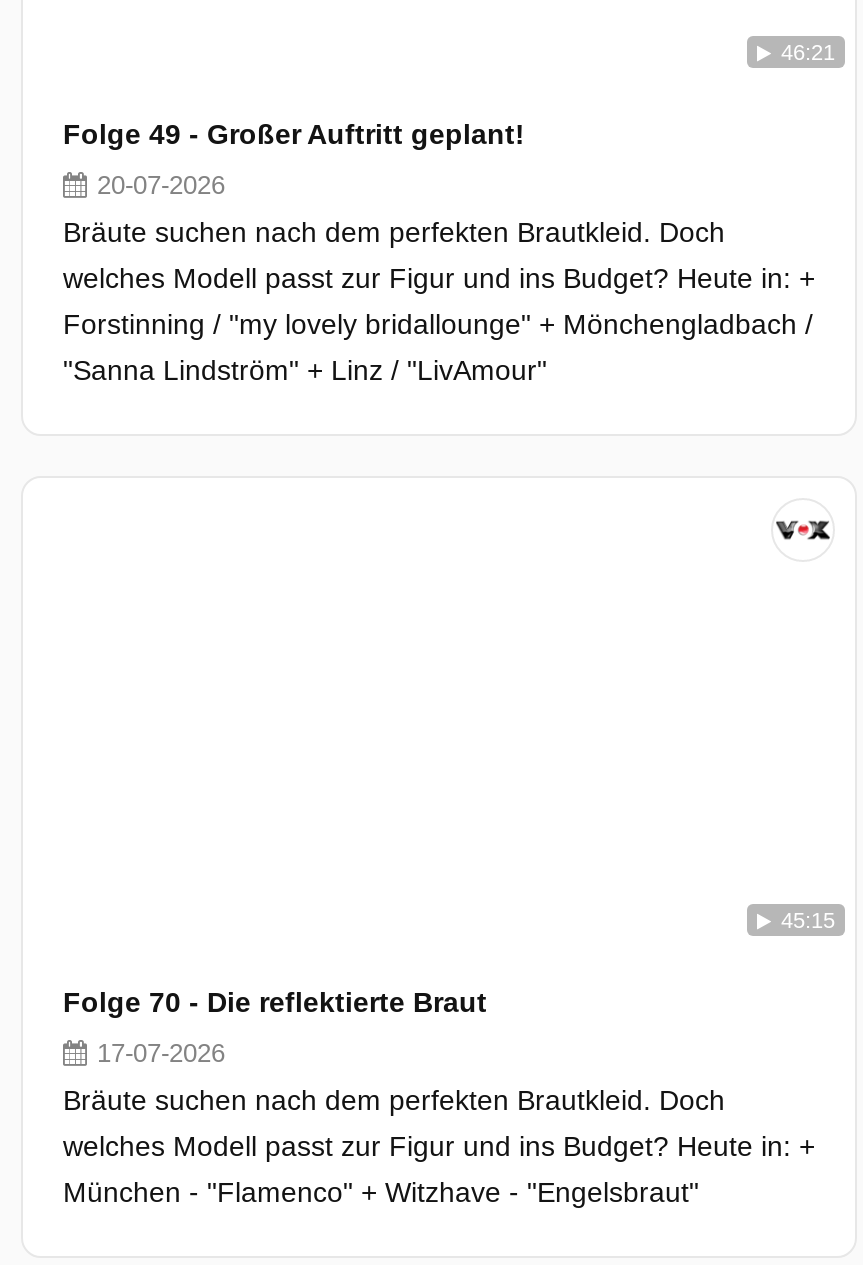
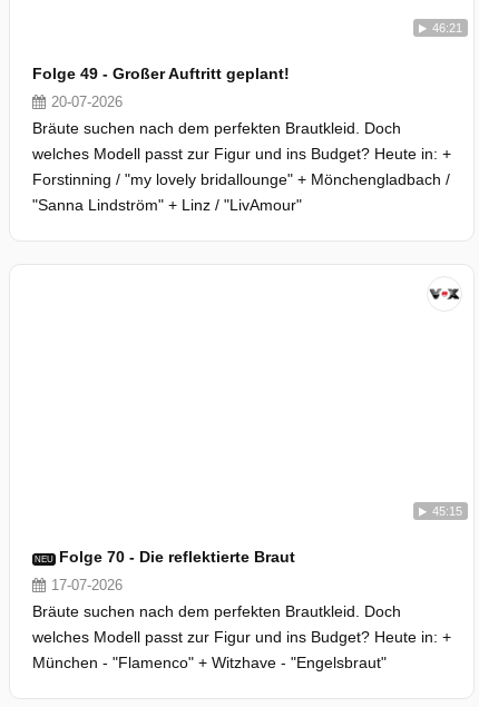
[63,986,487,1018] Folge 70 - Die reflektierte Braut -> [35,548,295,566] NEU Folge 70 - Die reflektierte Braut

